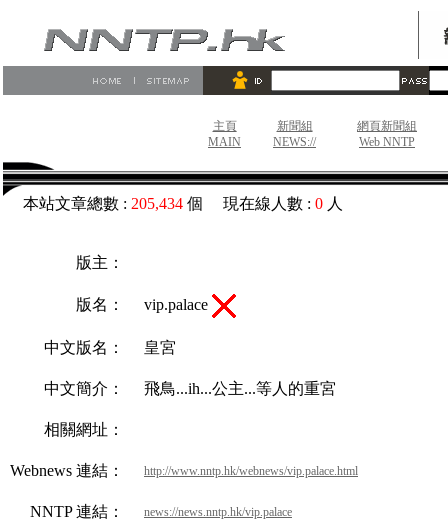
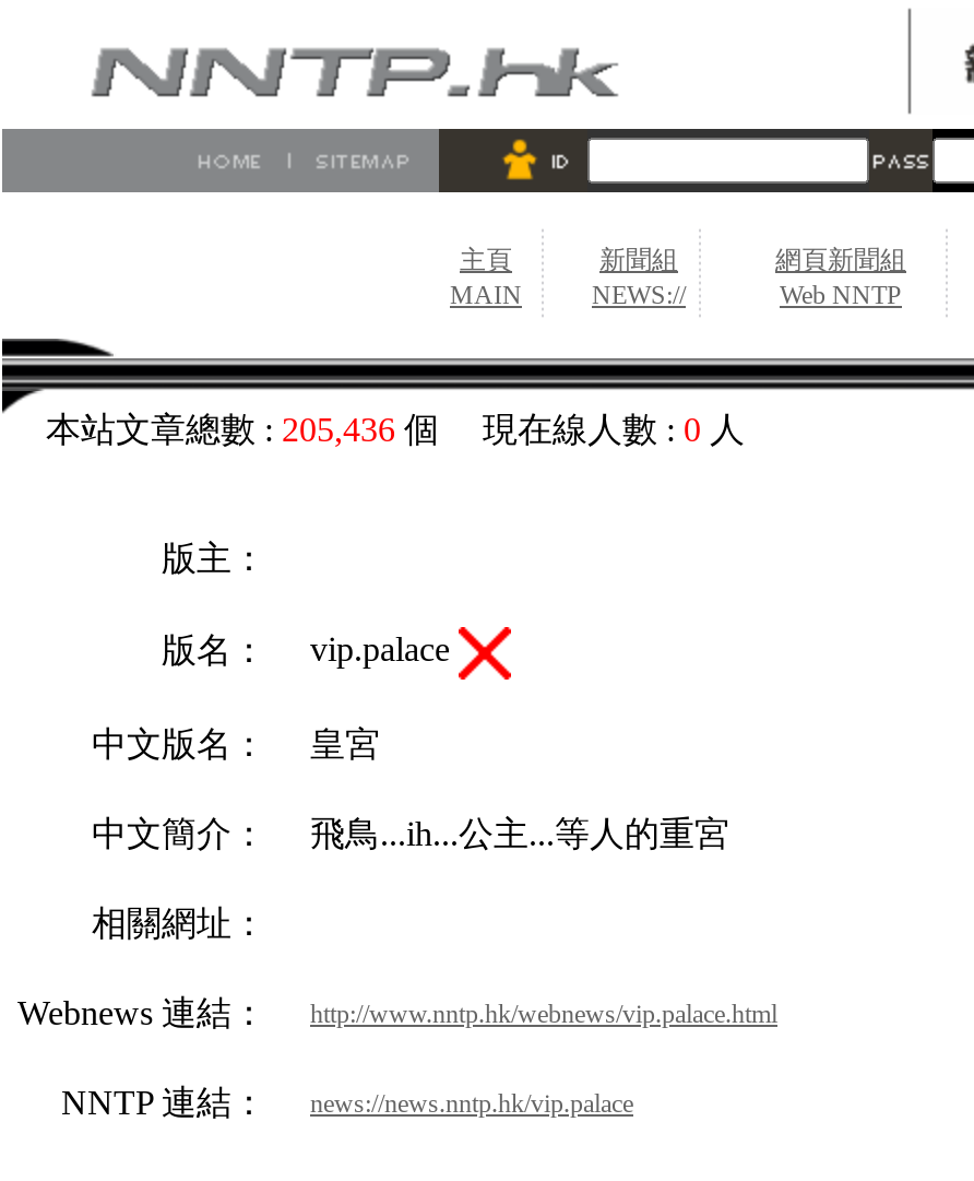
[23,195,363,212] 本站文章總數 : 205,434個 現在線人數 : 0人 -> [46,411,788,448] 本站文章總數 : 205,436個 現在線人數 : 0人

